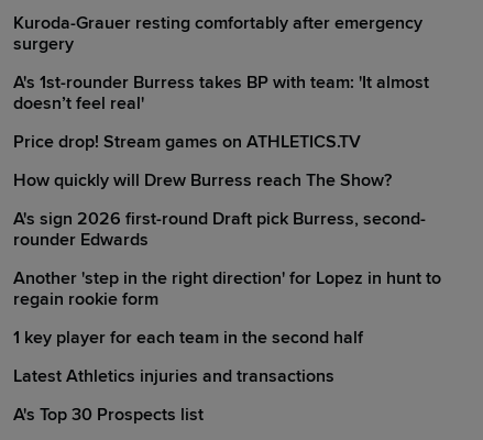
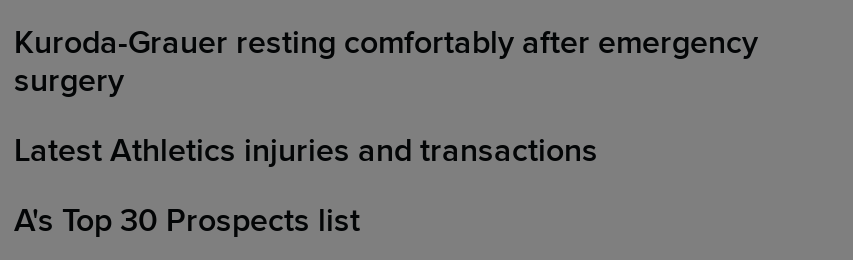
[13,72,441,349] A's 1st-rounder Burress takes BP with team: 'It almost | doesn’t feel real' | Price drop! Stream games on ATHLETICS.TV | How quickly will Drew Burress reach The Show? | A's sign 2026 first-round Draft pick Burress, second- | rounder Edwards | Another 'step in the right direction' for Lopez in hunt to | regain rookie form | 1 key player for each team in the second half -> none

